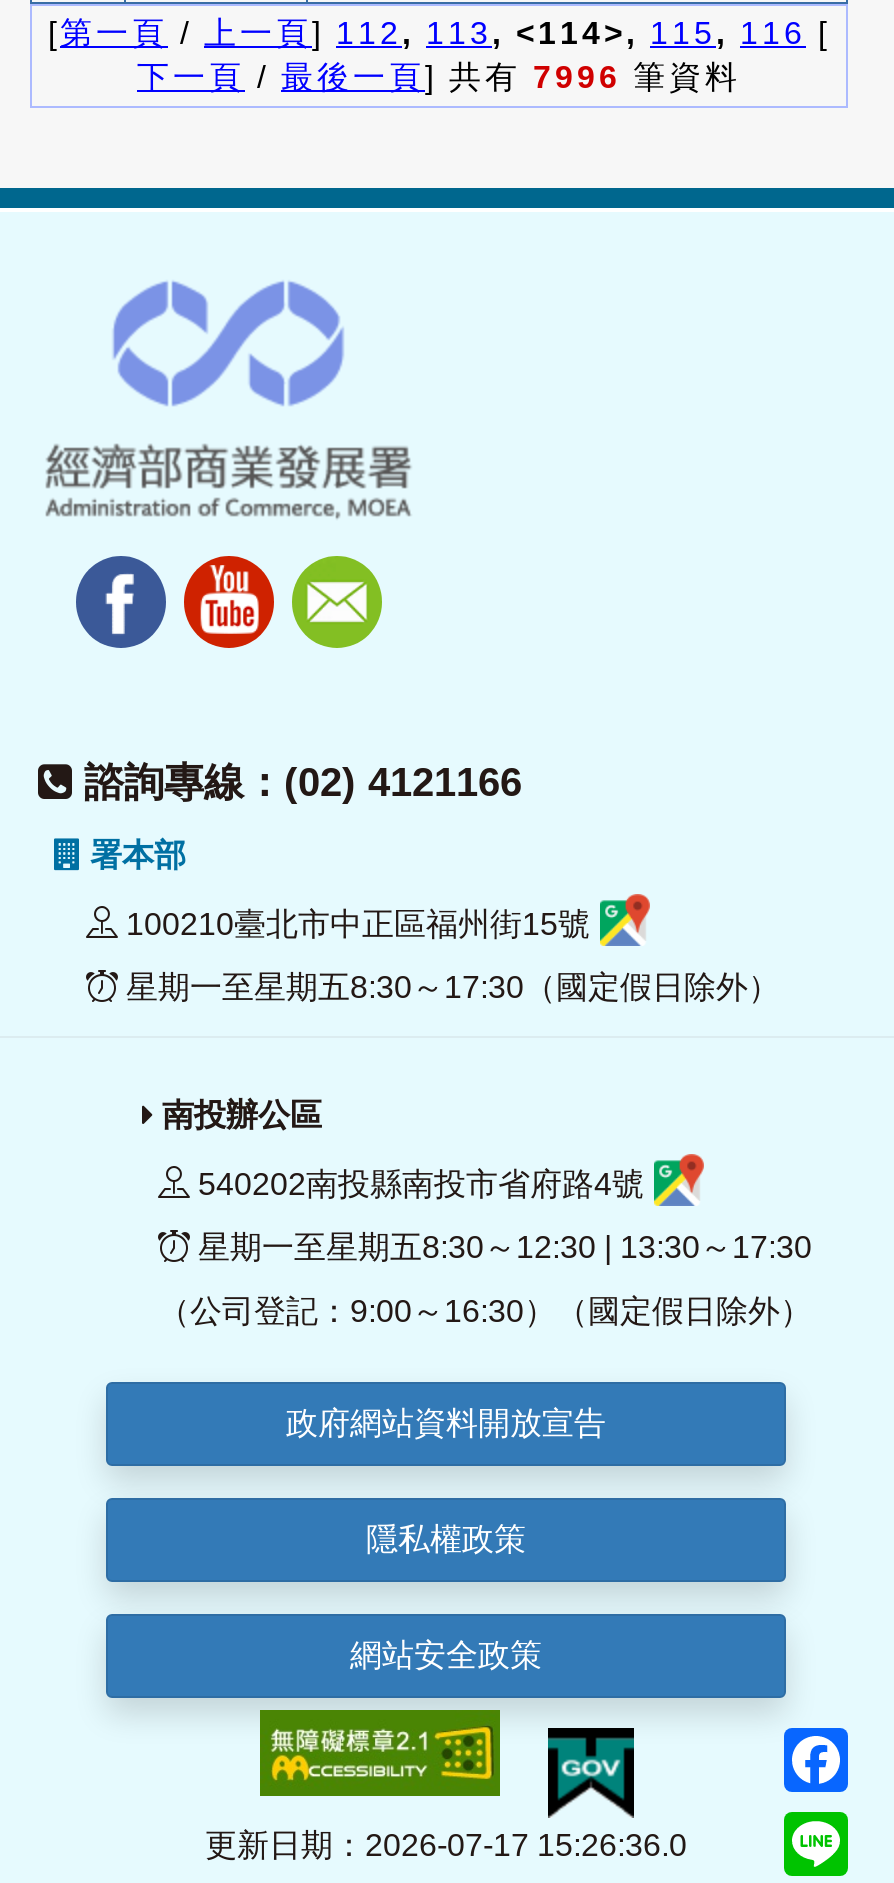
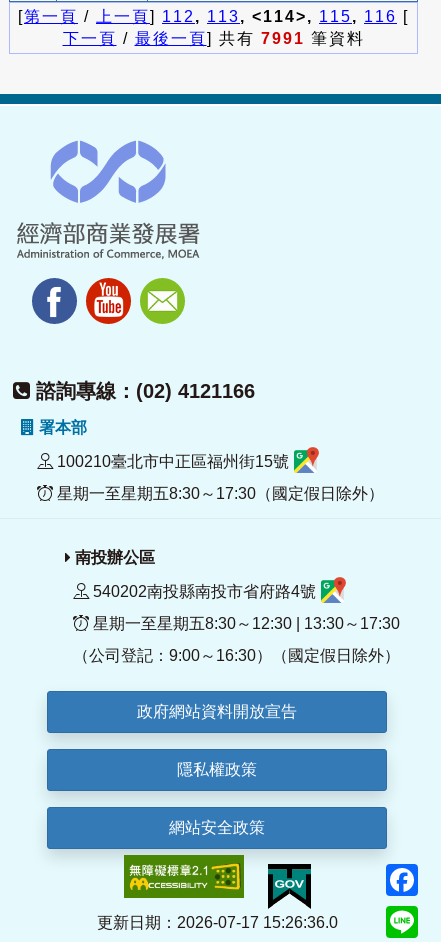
[137,60,741,94] 下一頁/最後一頁] 共有7996筆資料 -> [62,30,364,47] 下一頁/最後一頁] 共有7991筆資料

